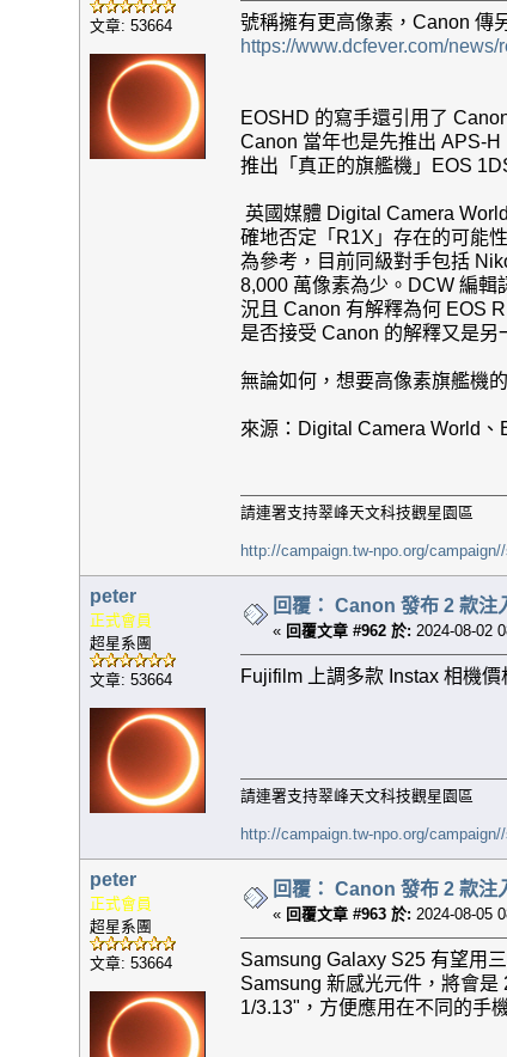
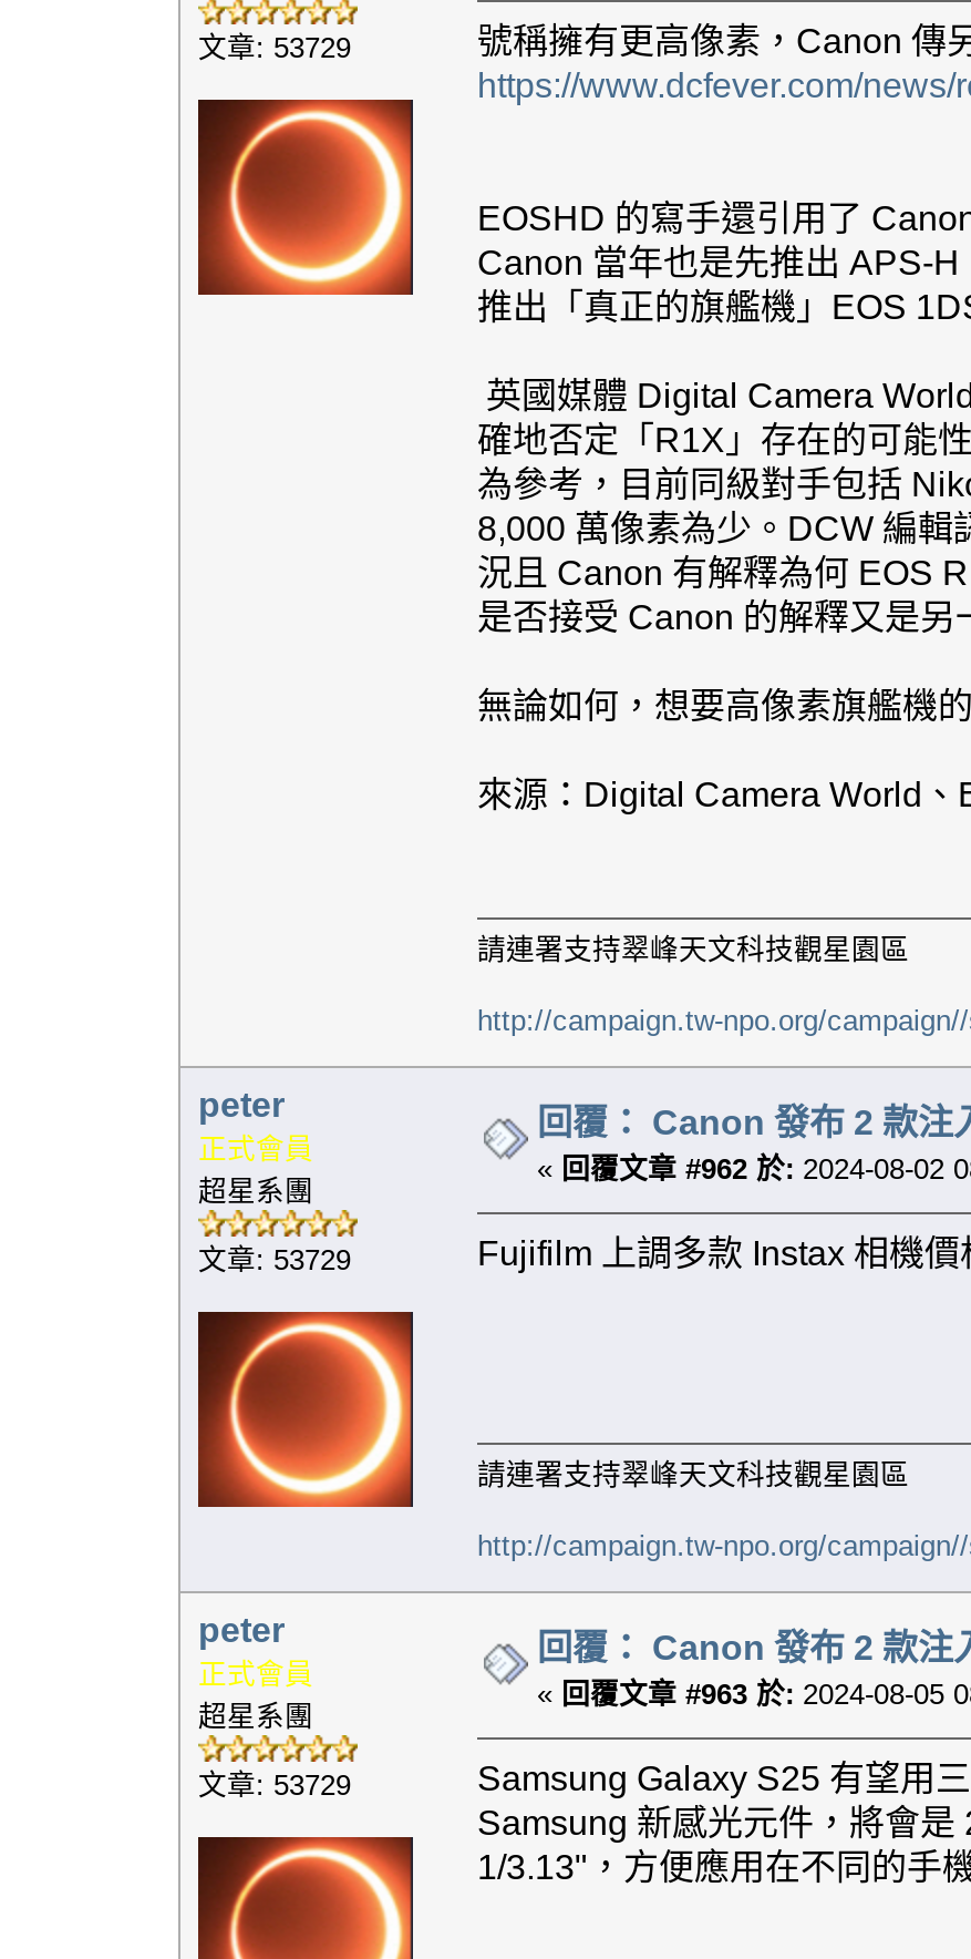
[90,16,172,34] 文章: 53664 -> [198,30,351,63] 文章: 53729
[90,670,172,688] 文章: 53664 -> [198,1242,351,1276] 文章: 53729
[90,954,172,972] 文章: 53664 -> [198,1768,351,1801] 文章: 53729

